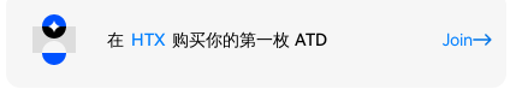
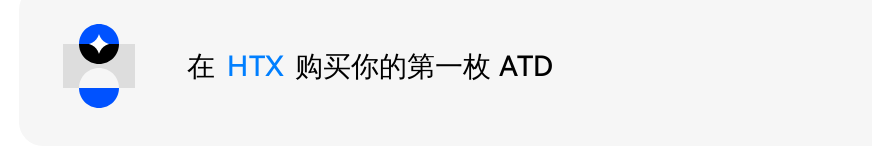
[443,30,473,49] Join -> none

